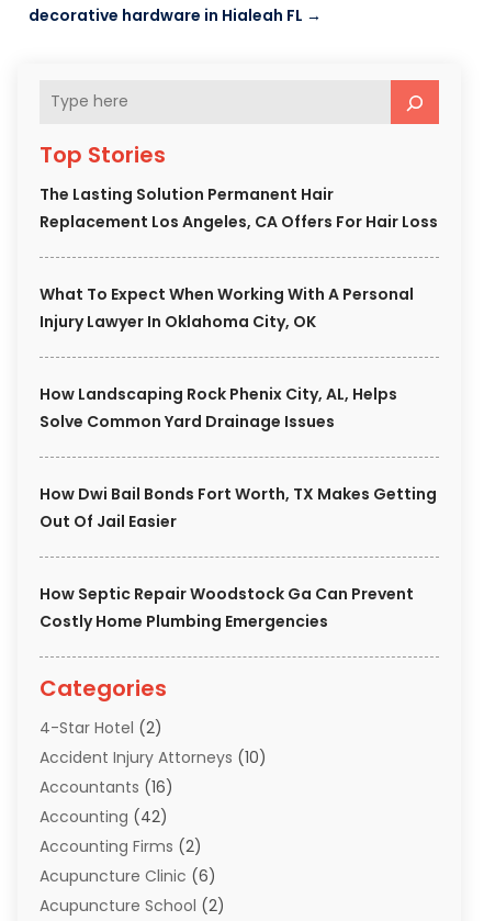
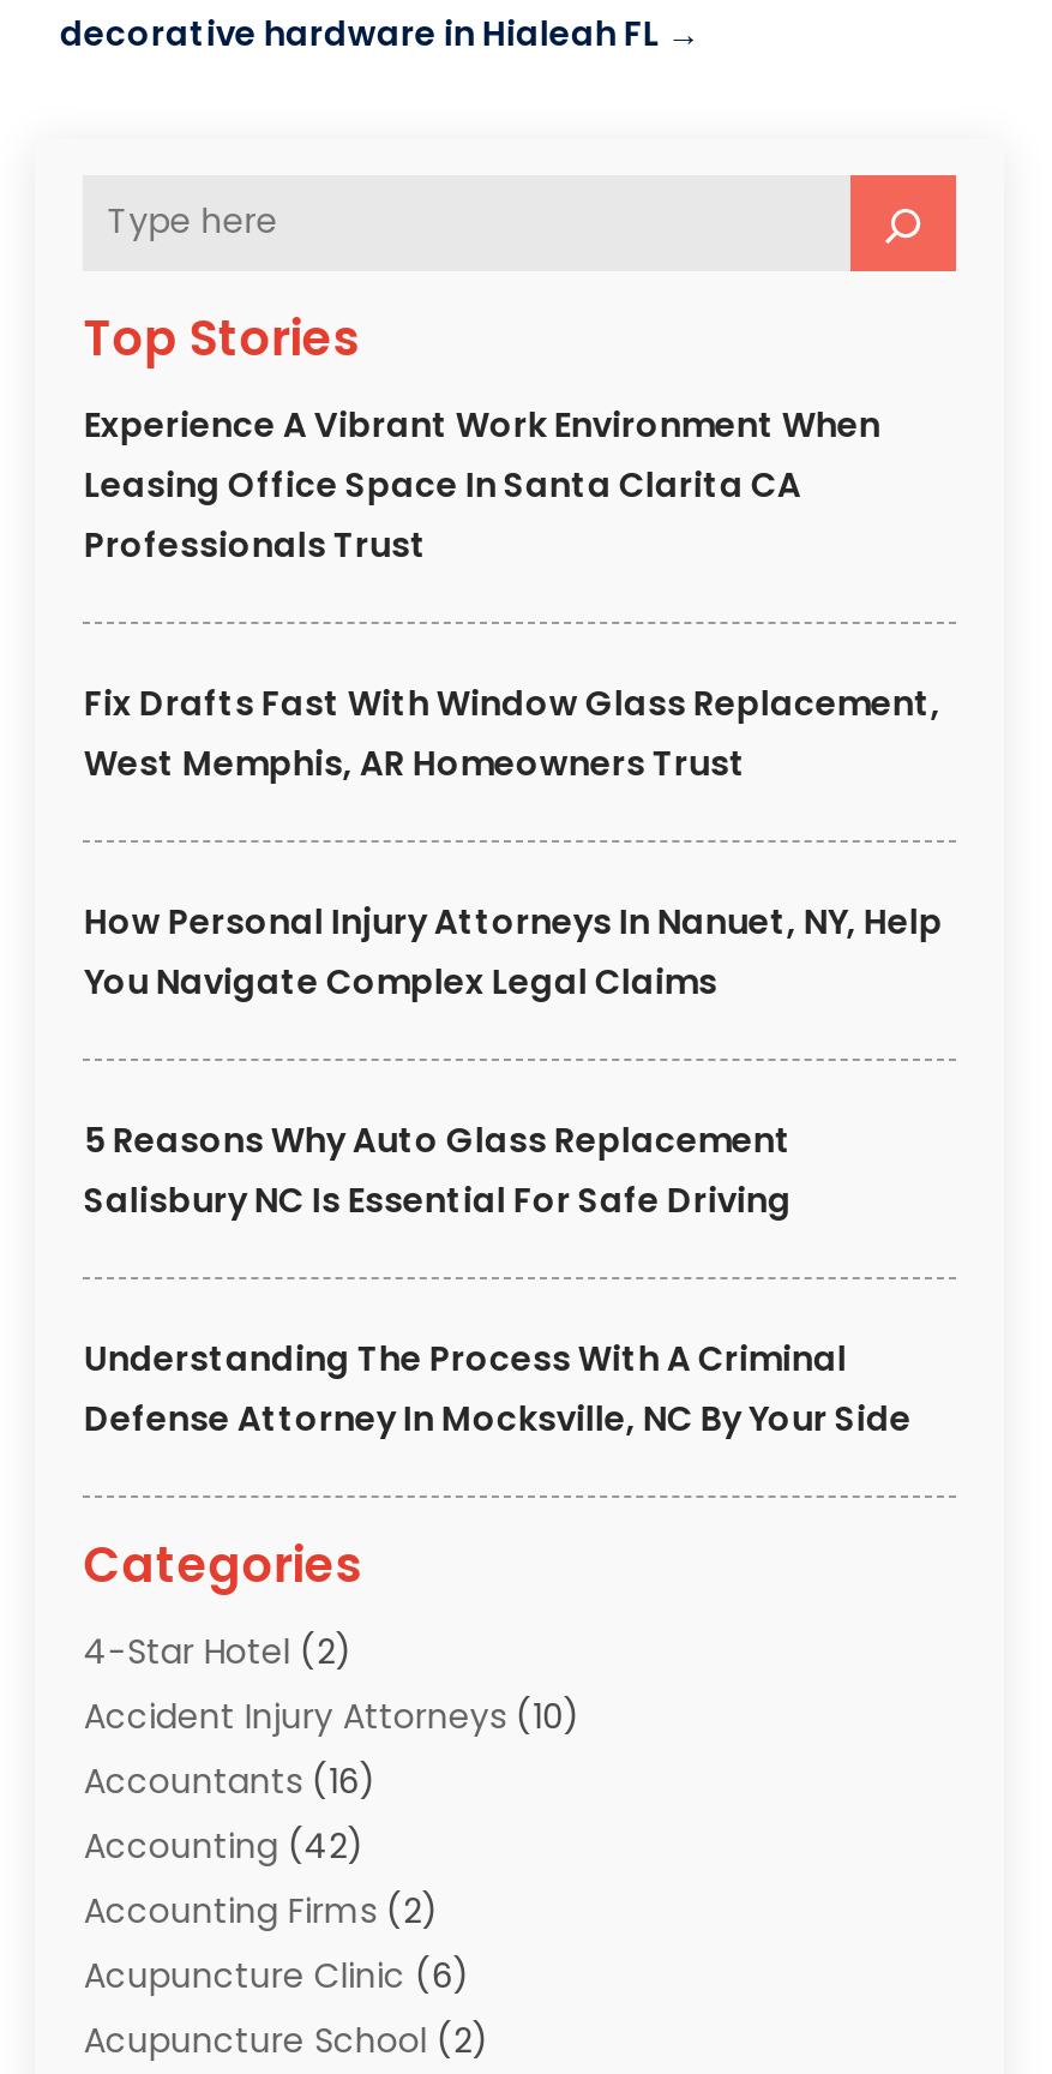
[40,183,438,232] The Lasting Solution Permanent Hair | Replacement Los Angeles, CA Offers For Hair Loss -> [84,400,880,568] Experience A Vibrant Work Environment When | Leasing Office Space In Santa Clarita CA | Professionals Trust
[40,283,414,332] What To Expect When Working With A Personal | Injury Lawyer In Oklahoma City, OK -> [84,678,940,786] Fix Drafts Fast With Window Glass Replacement, | West Memphis, AR Homeowners Trust
[40,383,398,432] How Landscaping Rock Phenix City, AL, Helps | Solve Common Yard Drainage Issues -> [84,897,943,1005] How Personal Injury Attorneys In Nanuet, NY, Help | You Navigate Complex Legal Claims
[40,483,437,532] How Dwi Bail Bonds Fort Worth, TX Makes Getting | Out Of Jail Easier -> [84,1115,791,1223] 5 Reasons Why Auto Glass Replacement | Salisbury NC Is Essential For Safe Driving
[40,582,414,632] How Septic Repair Woodstock Ga Can Prevent | Costly Home Plumbing Emergencies -> [84,1334,911,1442] Understanding The Process With A Criminal | Defense Attorney In Mocksville, NC By Your Side

